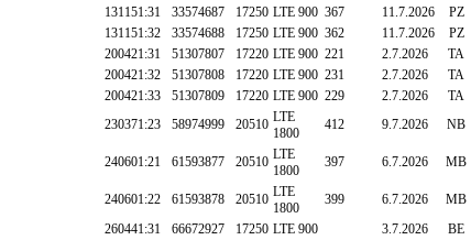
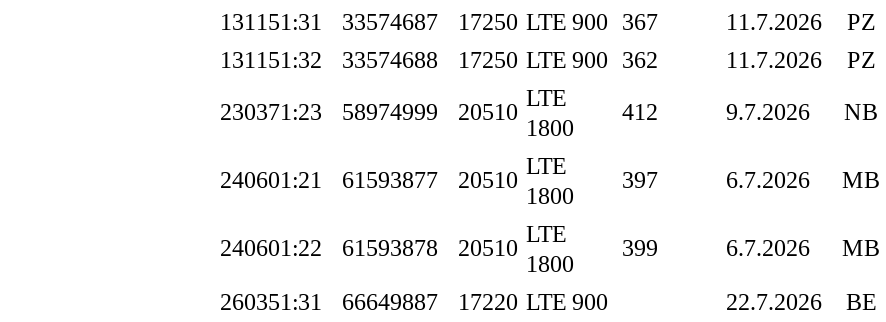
[105,46,464,103] 200421:31 | 51307807 | 17220 LTE 900 221 | 2.7.2026 | TA | 200421:32 | 51307808 | 17220 LTE 900 231 | 2.7.2026 | TA | 200421:33 | 51307809 | 17220 LTE 900 229 | 2.7.2026 | TA -> none
[105,221,161,237] 260441:31 -> [220,288,322,316] 260351:31
[172,221,224,237] 66672927 -> [342,288,438,316] 66649887
[235,221,318,237] 17250 LTE 900 -> [458,288,608,316] 17220 LTE 900
[382,221,464,237] 3.7.2026 BE -> [726,288,876,316] 22.7.2026 BE

